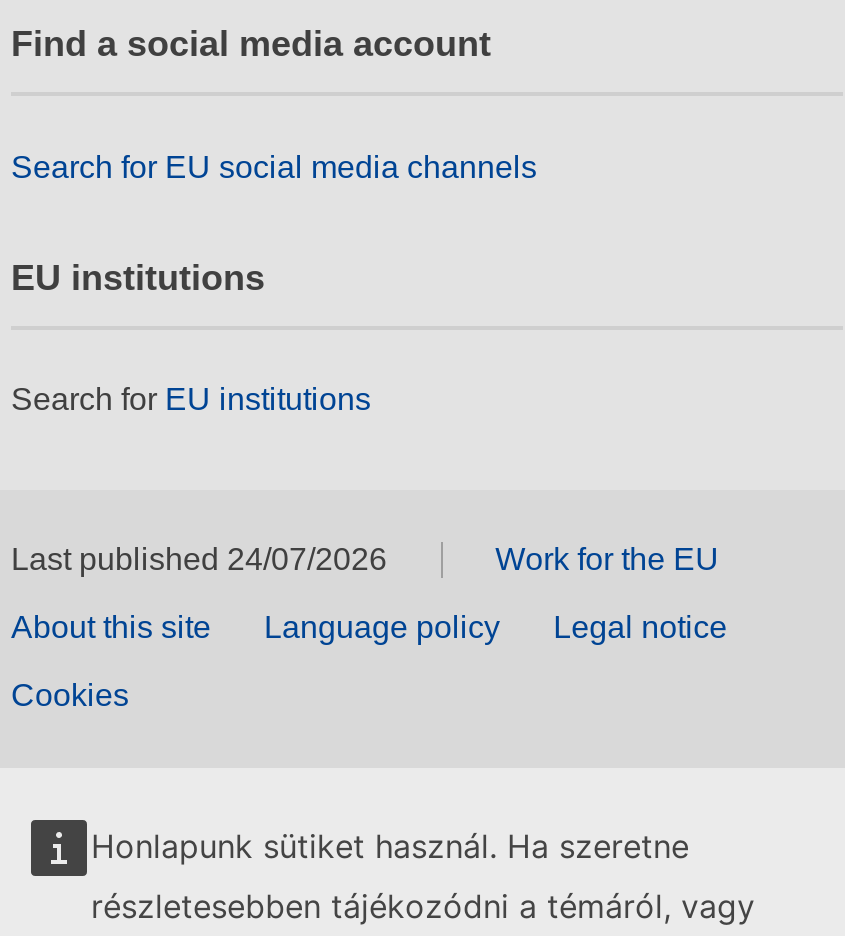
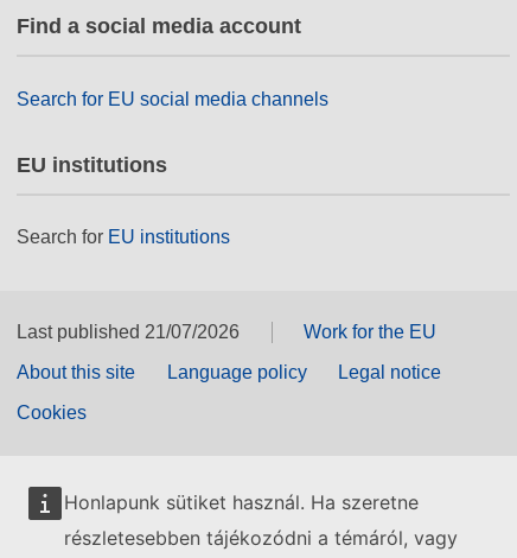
[11,543,387,577] Last published 24/07/2026 -> [17,322,240,343] Last published 21/07/2026

